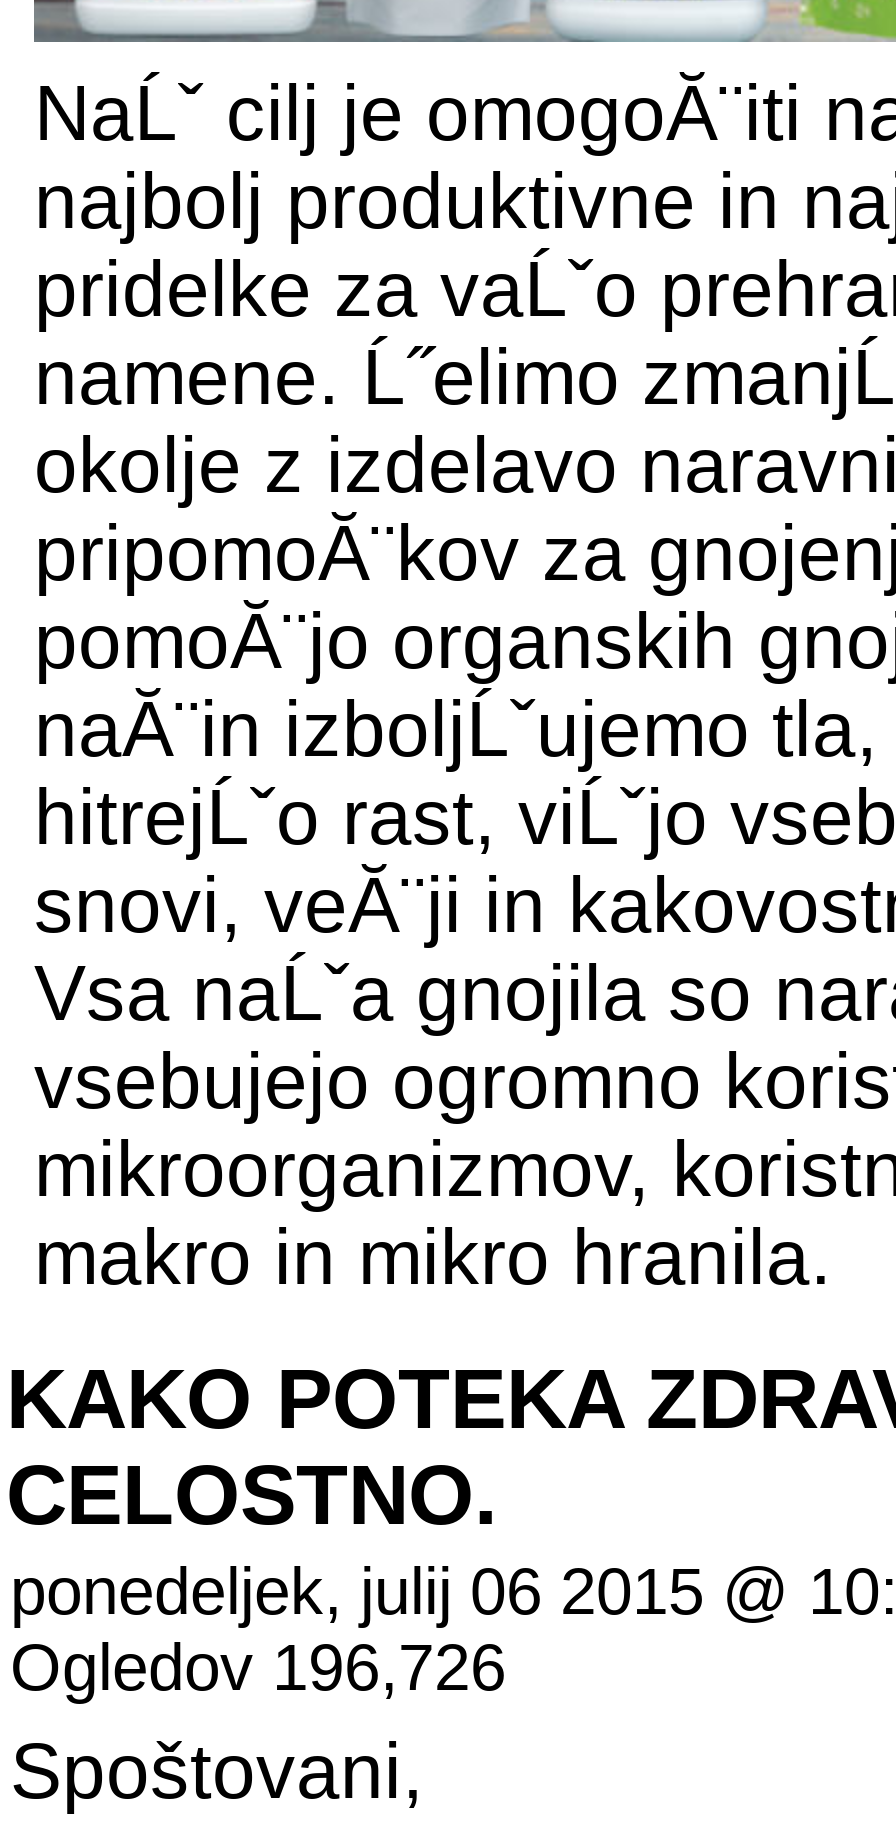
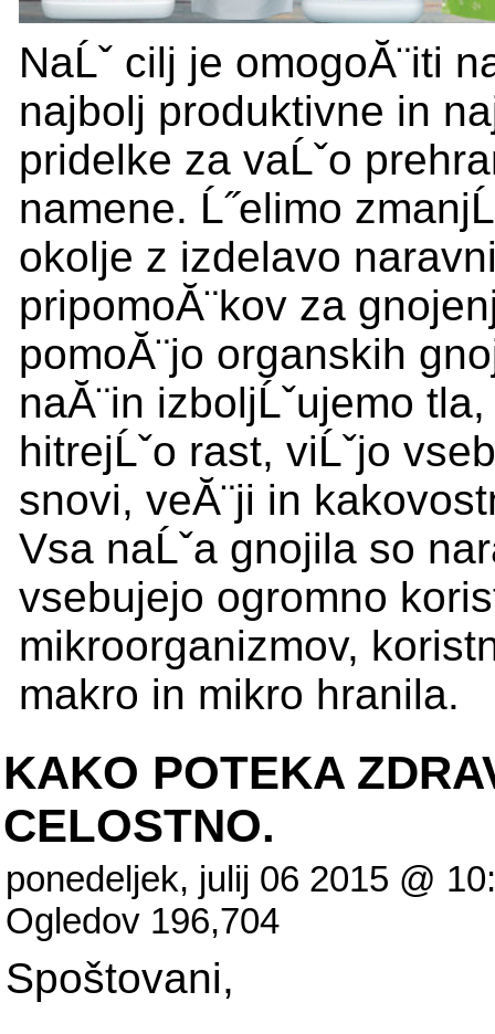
[10,1630,506,1704] Ogledov 196,726 -> [6,900,280,941] Ogledov 196,704

